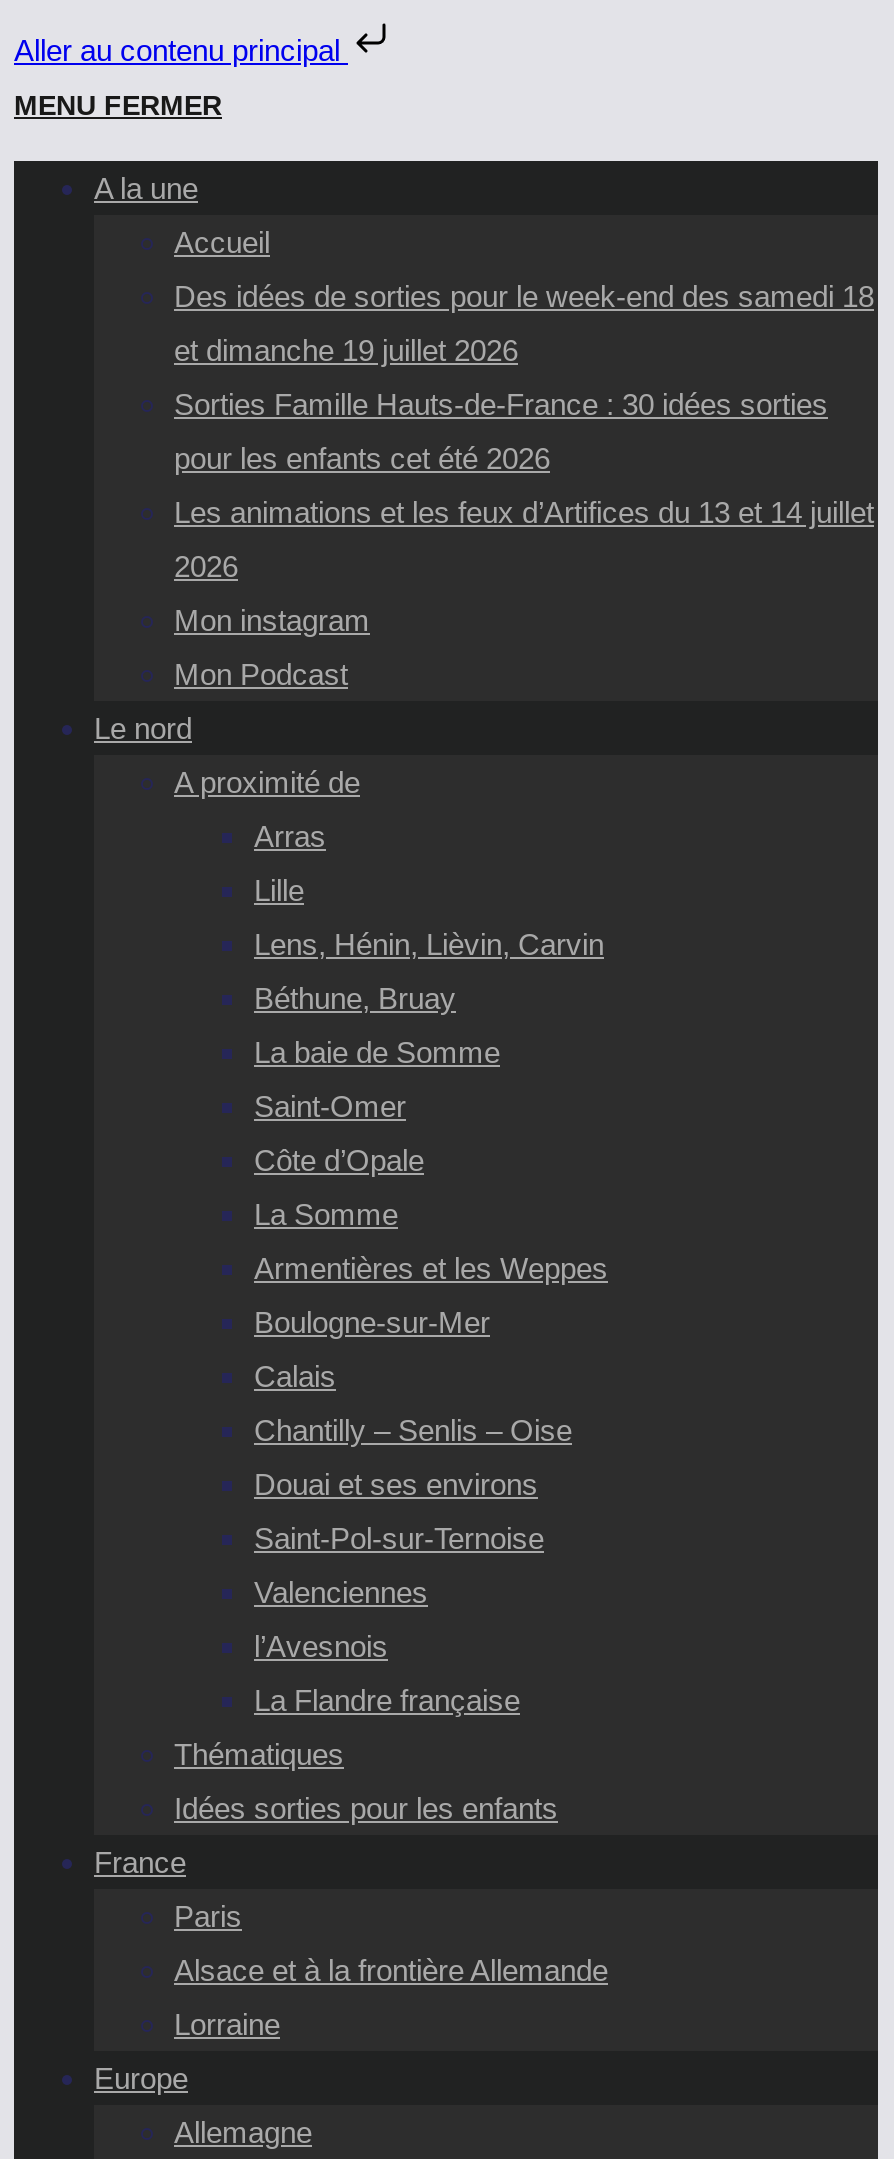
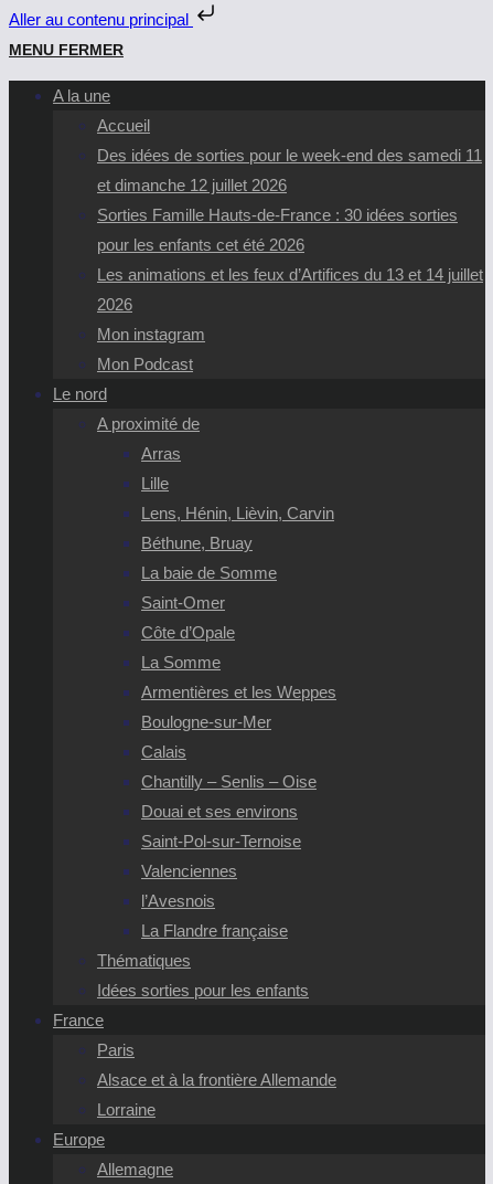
[174,279,874,313] Des idées de sorties pour le week-end des samedi 18 -> [97,146,482,165] Des idées de sorties pour le week-end des samedi 11
[174,333,518,367] et dimanche 19 juillet 2026 -> [97,176,287,194] et dimanche 12 juillet 2026

